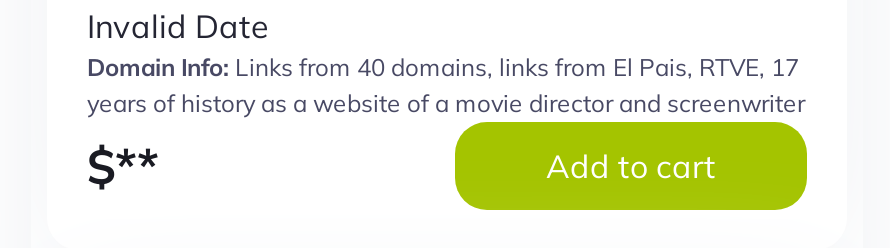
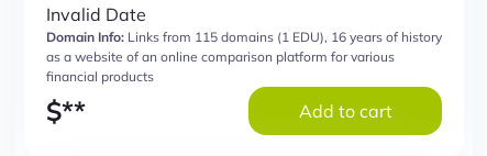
[87,52,805,118] Domain Info: Links from 40 domains, links from El Pais, RTVE, 17 | years of history as a website of a movie director and screenwriter -> [46,29,442,85] Domain Info: Links from 115 domains (1 EDU), 16 years of history | as a website of an online comparison platform for various | financial products

